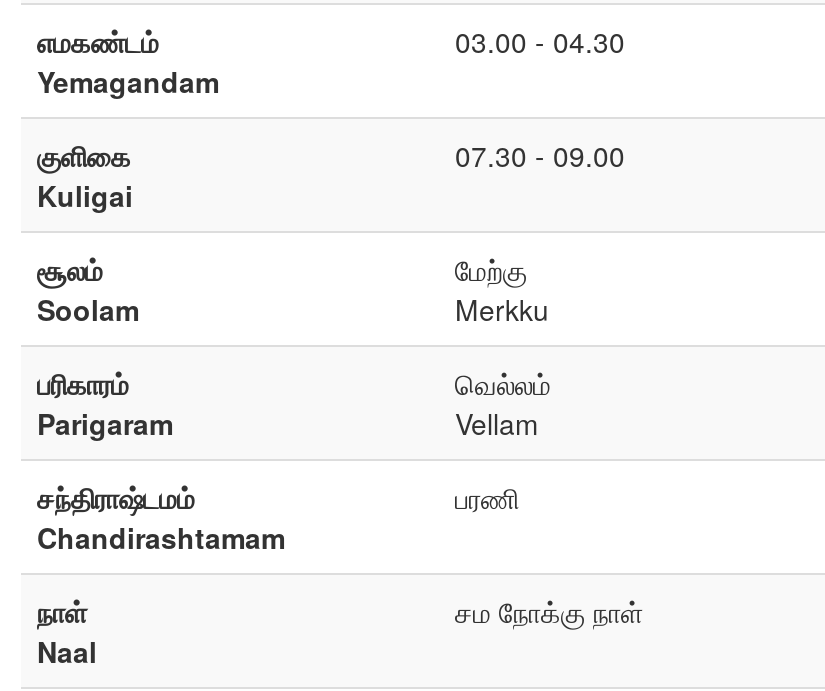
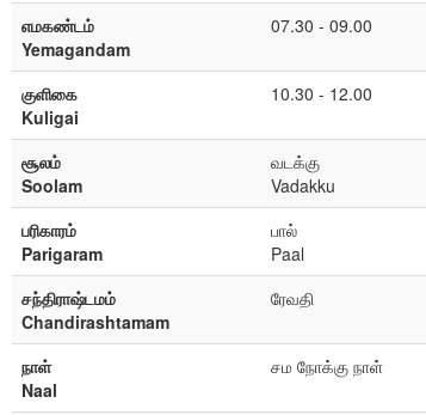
[455,21,625,61] 03.00 - 04.30 -> [271,13,372,37] 07.30 - 09.00
[455,135,625,175] 07.30 - 09.00 -> [271,81,372,105] 10.30 - 12.00
[455,249,549,329] மேற்கு | Merkku -> [271,149,335,197] வடக்கு | Vadakku
[455,363,551,443] வெல்லம் | Vellam -> [271,218,304,266] பால் | Paal
[455,477,519,517] பரணி -> [271,286,314,310] ரேவதி

